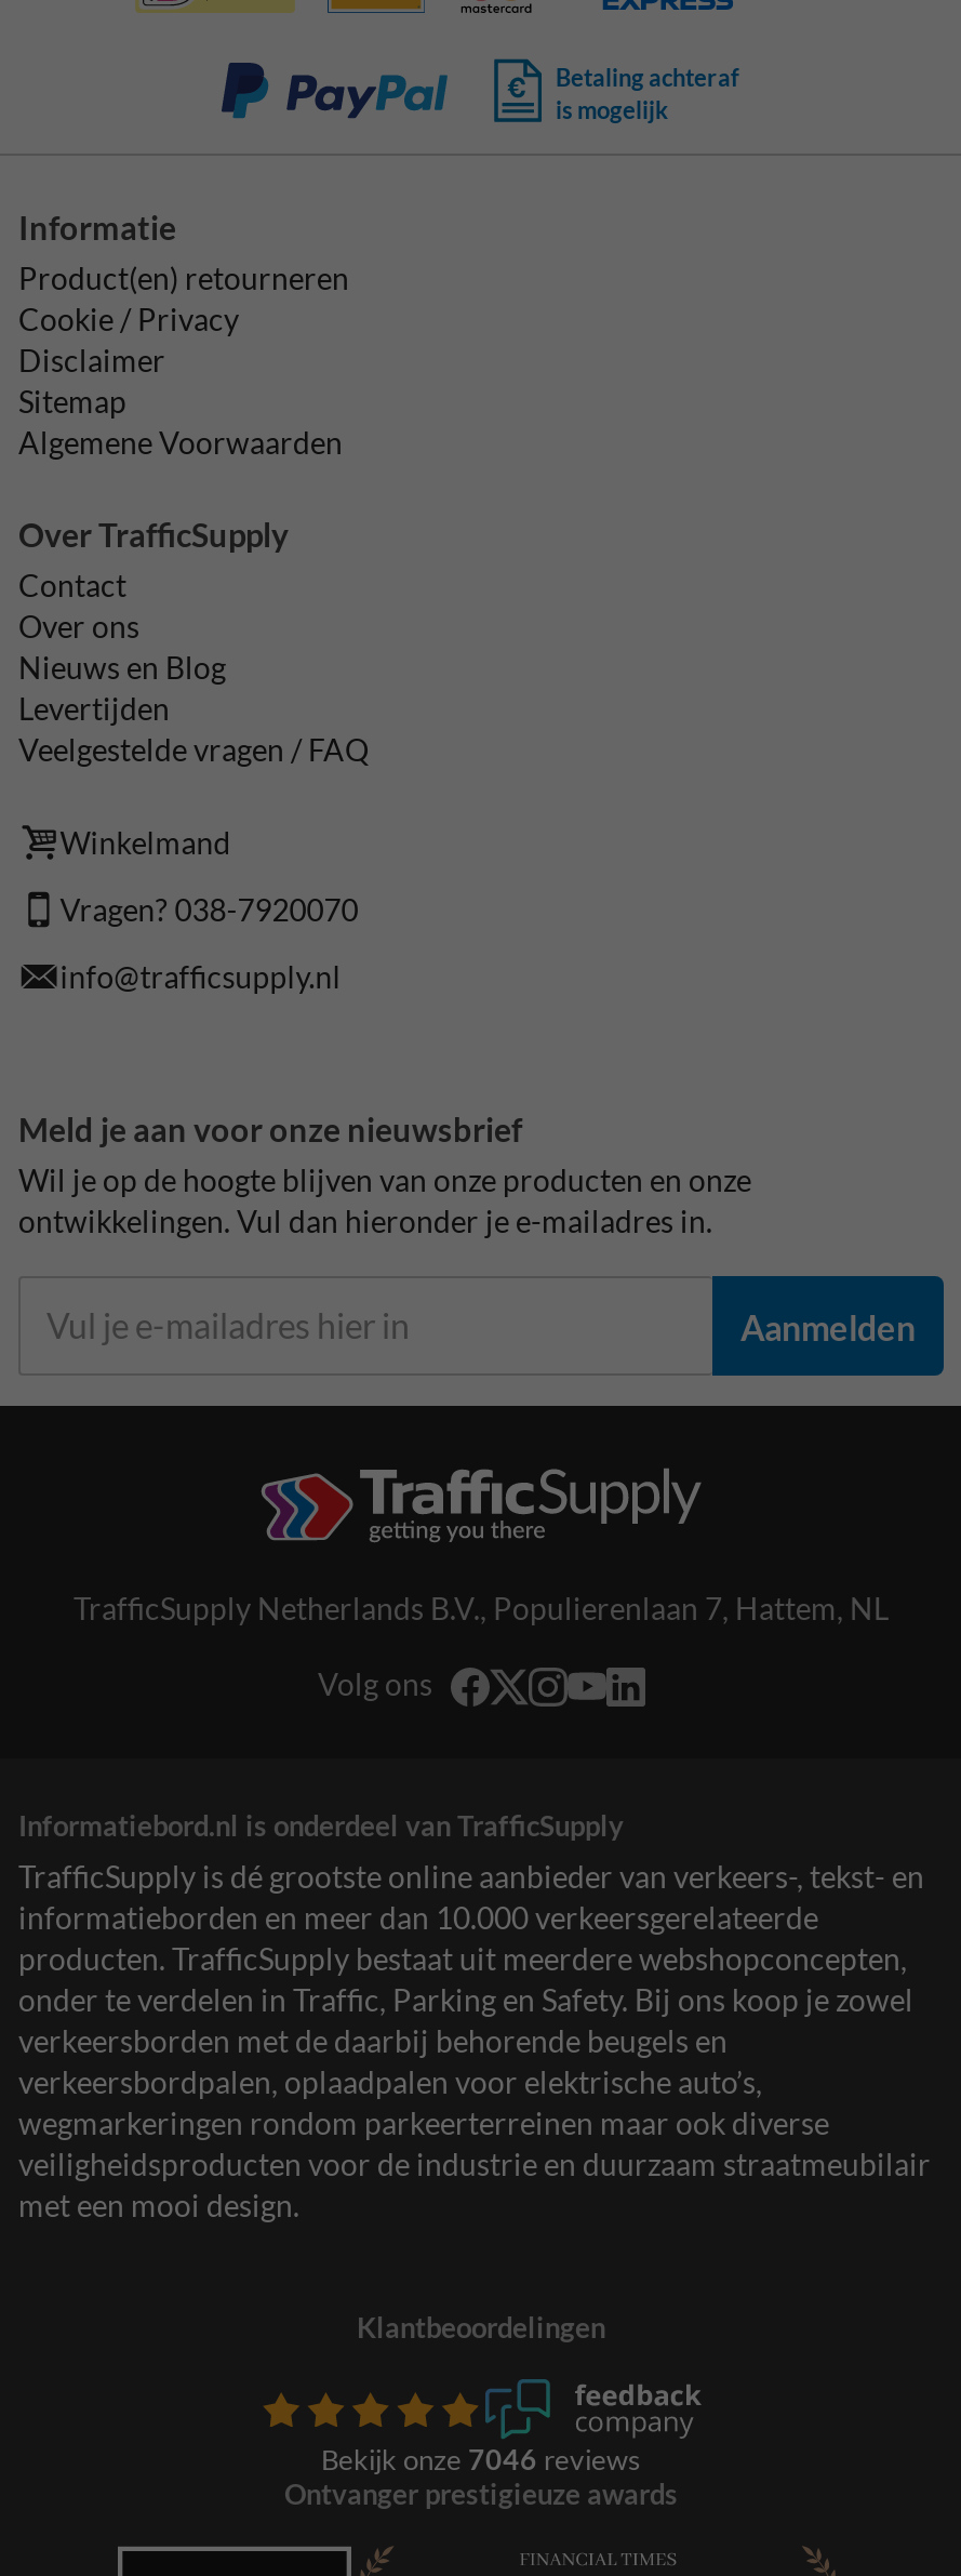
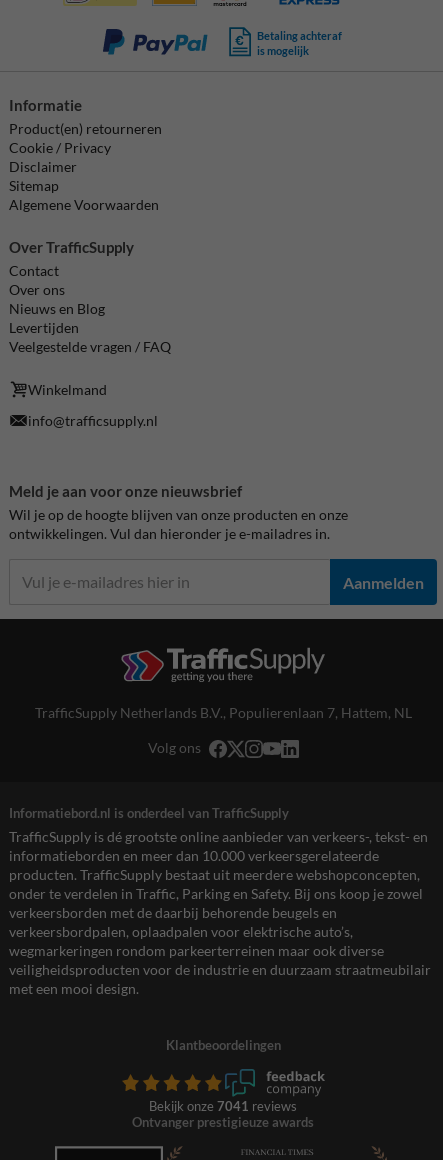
[60,891,358,928] Vragen? 038-7920070 -> none
[321,2442,641,2477] Bekijk onze 7046 reviews -> [149,1098,297,1114] Bekijk onze 7041 reviews

